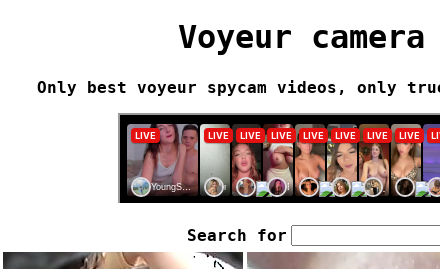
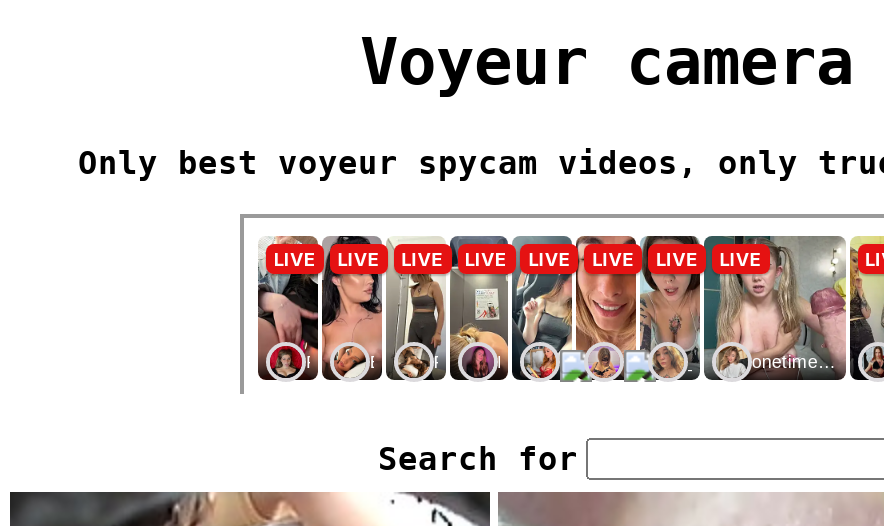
[119,114,437,204] [image] -> [244,218,878,394] [image]

